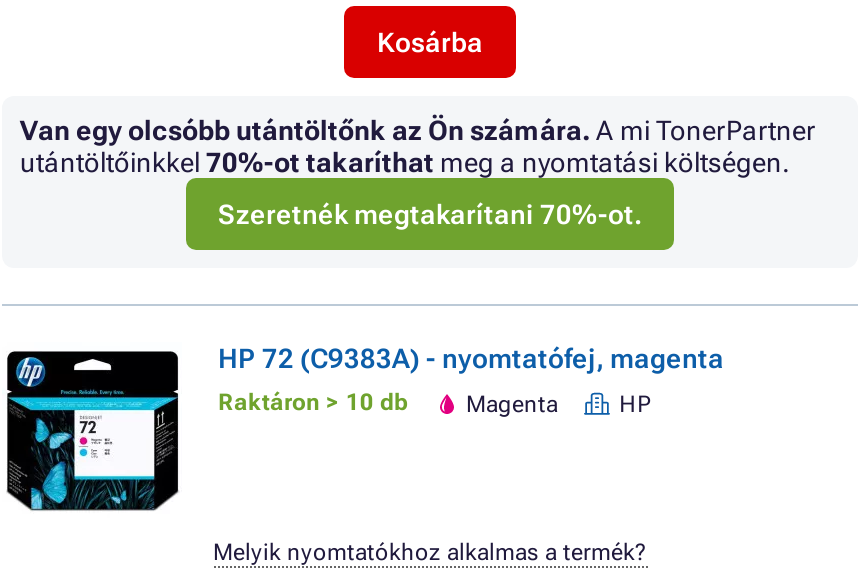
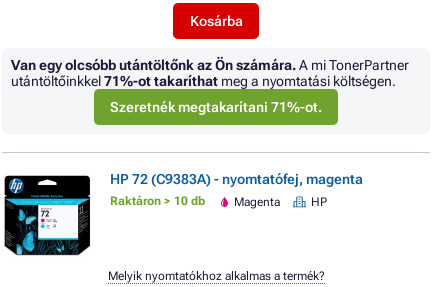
[20,146,790,178] utántöltőinkkel 70%-ot takaríthat meg a nyomtatási költségen. -> [11,73,396,89] utántöltőinkkel 71%-ot takaríthat meg a nyomtatási költségen.
[218,198,642,230] Szeretnék megtakarítani 70%-ot. -> [110,99,322,115] Szeretnék megtakarítani 71%-ot.

